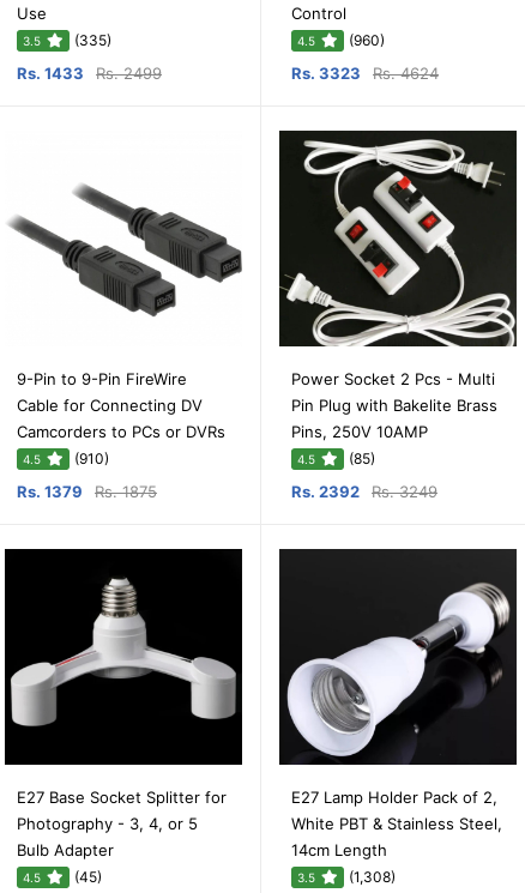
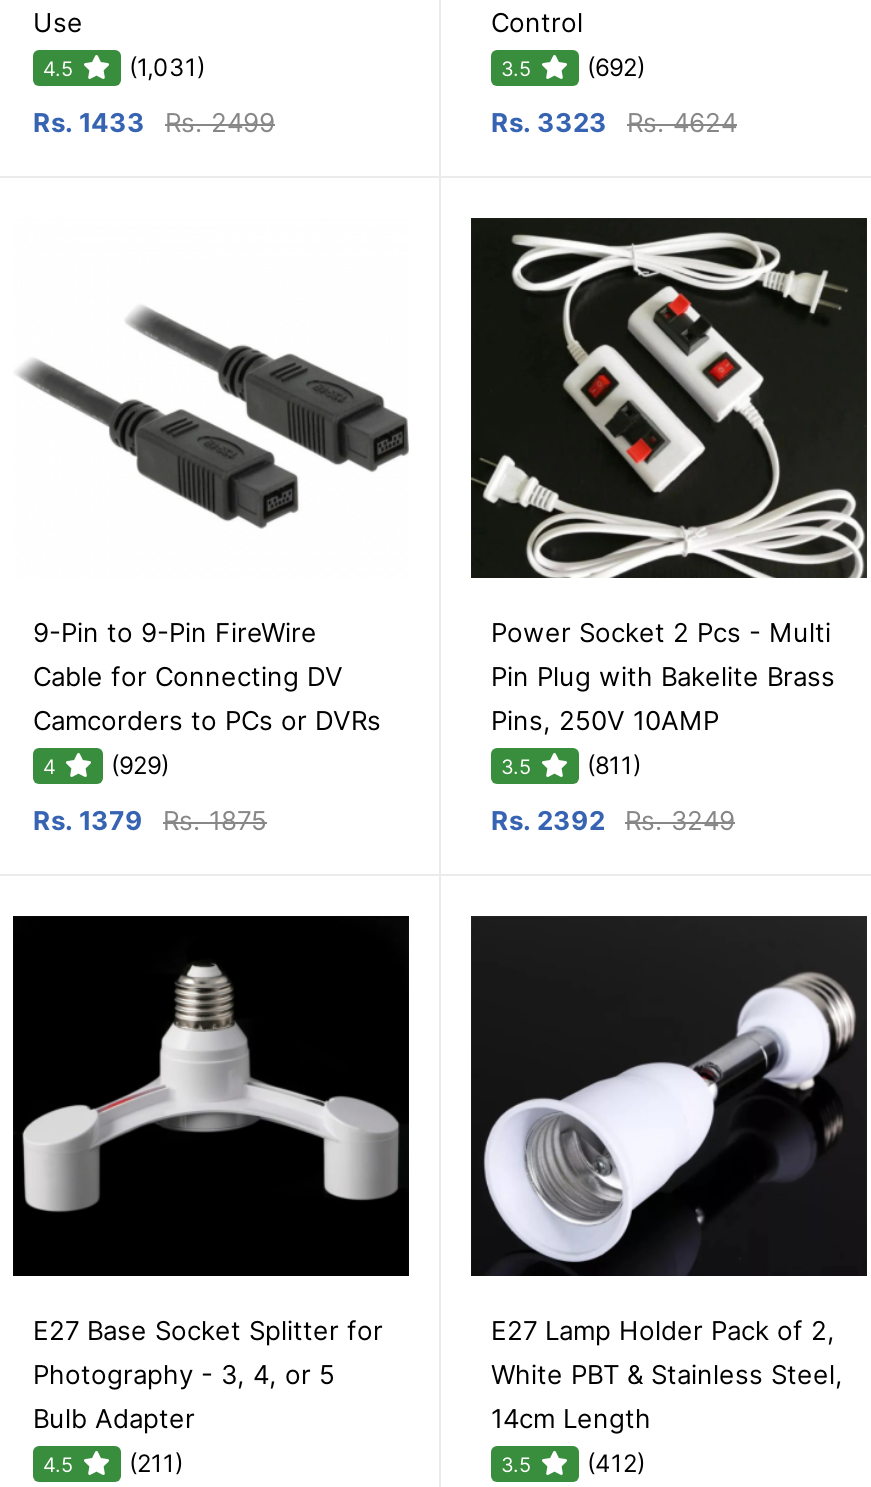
[23,34,41,48] 3.5 -> [43,56,73,80] 4.5
[74,31,111,49] (335) -> [129,52,205,82] (1,031)
[297,34,315,48] 4.5 -> [501,56,531,80] 3.5
[349,31,385,49] (960) -> [587,52,645,82] (692)
[23,452,41,466] 4.5 -> [43,754,55,778] 4
[74,449,109,467] (910) -> [111,750,169,780] (929)
[297,452,315,466] 4.5 -> [501,754,531,778] 3.5
[349,449,375,467] (85) -> [587,750,641,780] (811)
[74,868,102,886] (45) -> [129,1448,183,1478] (211)
[349,868,396,886] (1,308) -> [587,1448,645,1478] (412)

